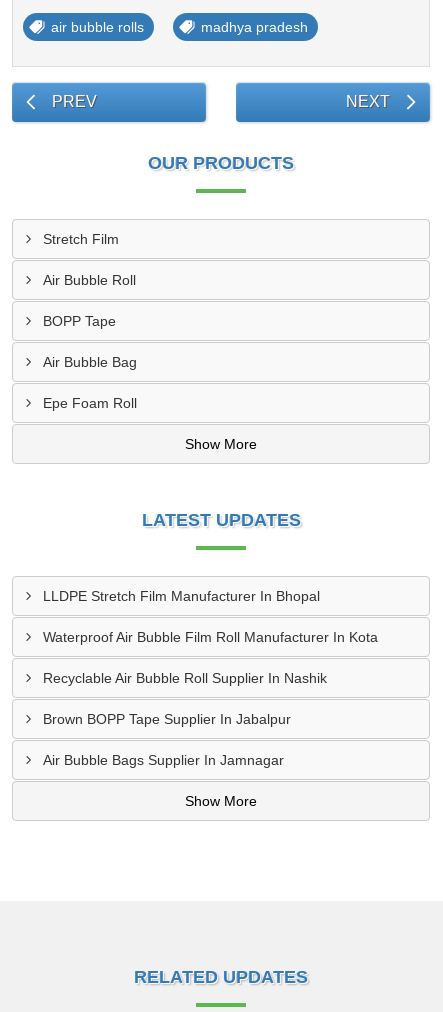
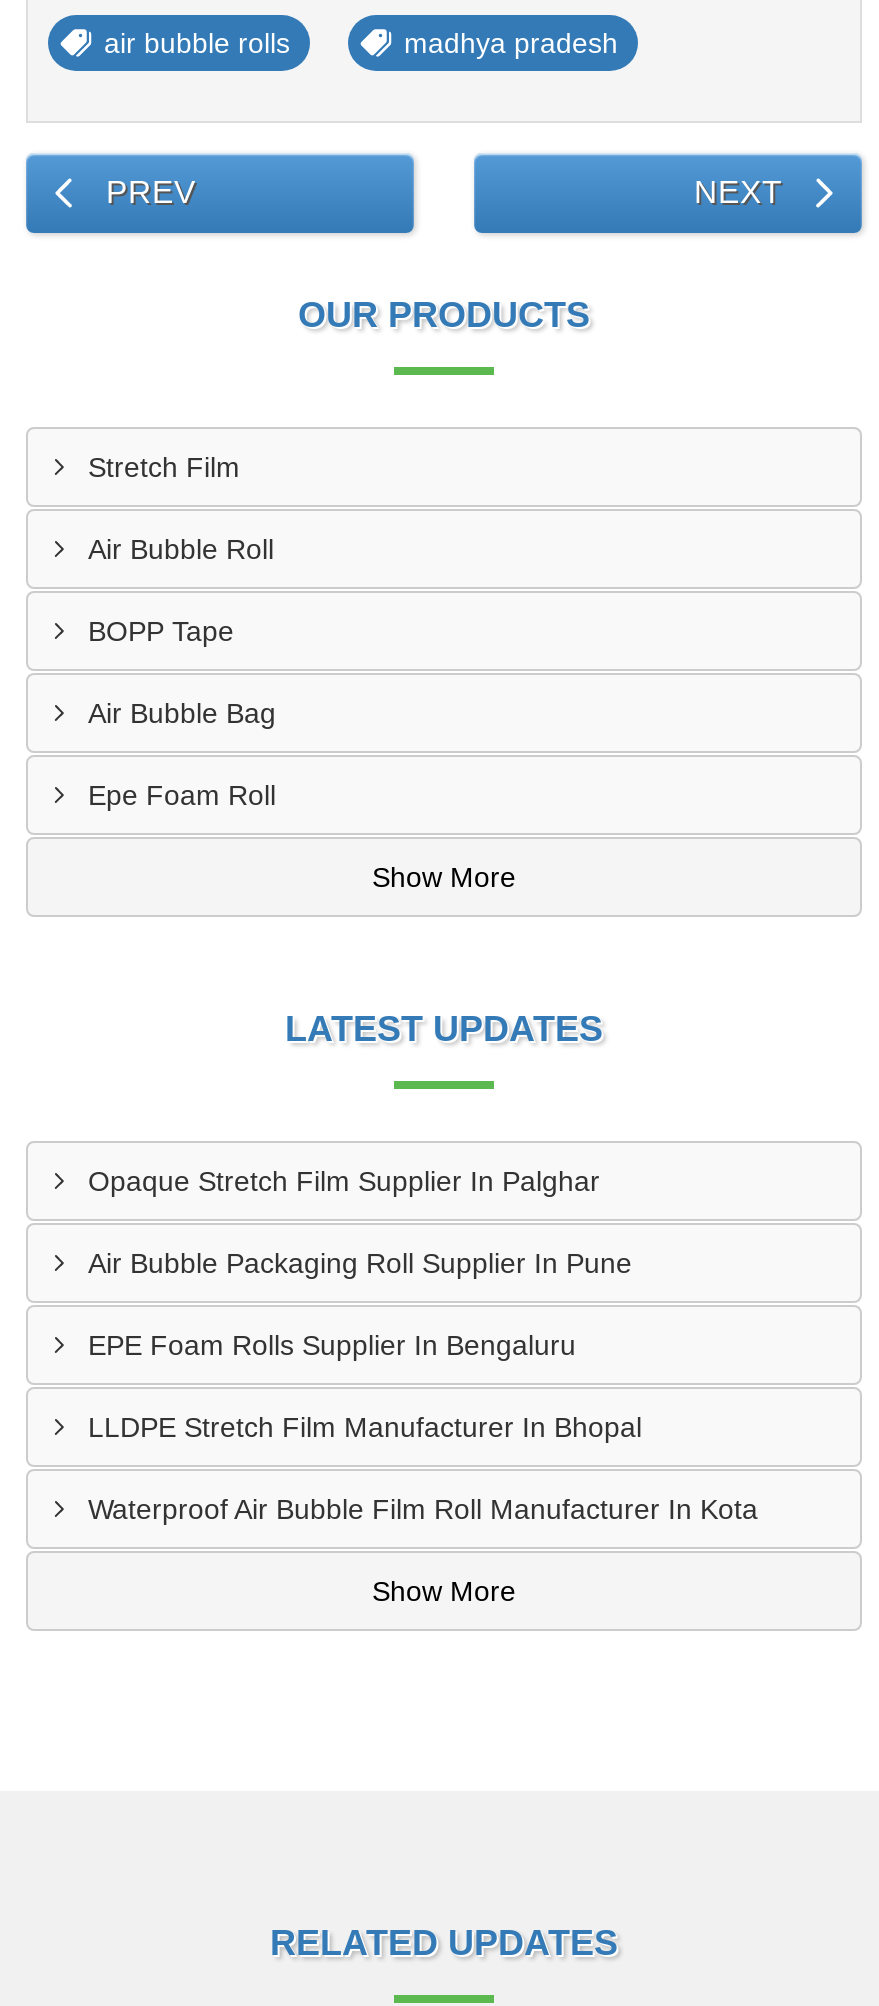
none -> [88,1165,632,1361] Opaque Stretch Film Supplier In Palghar | Air Bubble Packaging Roll Supplier In Pune | EPE Foam Rolls Supplier In Bengaluru
moved [43,588,378,645] -> [88,1411,758,1525]: LLDPE Stretch Film Manufacturer In Bhopal | Waterproof Air Bubble Film Roll Manufacturer In Kota
[43,670,327,768] Recyclable Air Bubble Roll Supplier In Nashik | Brown BOPP Tape Supplier In Jabalpur | Air Bubble Bags Supplier In Jamnagar -> none

